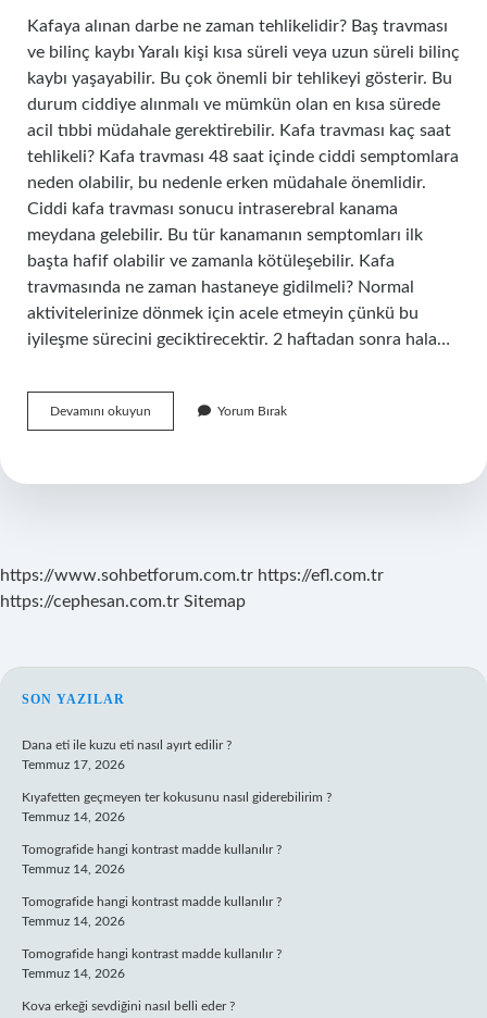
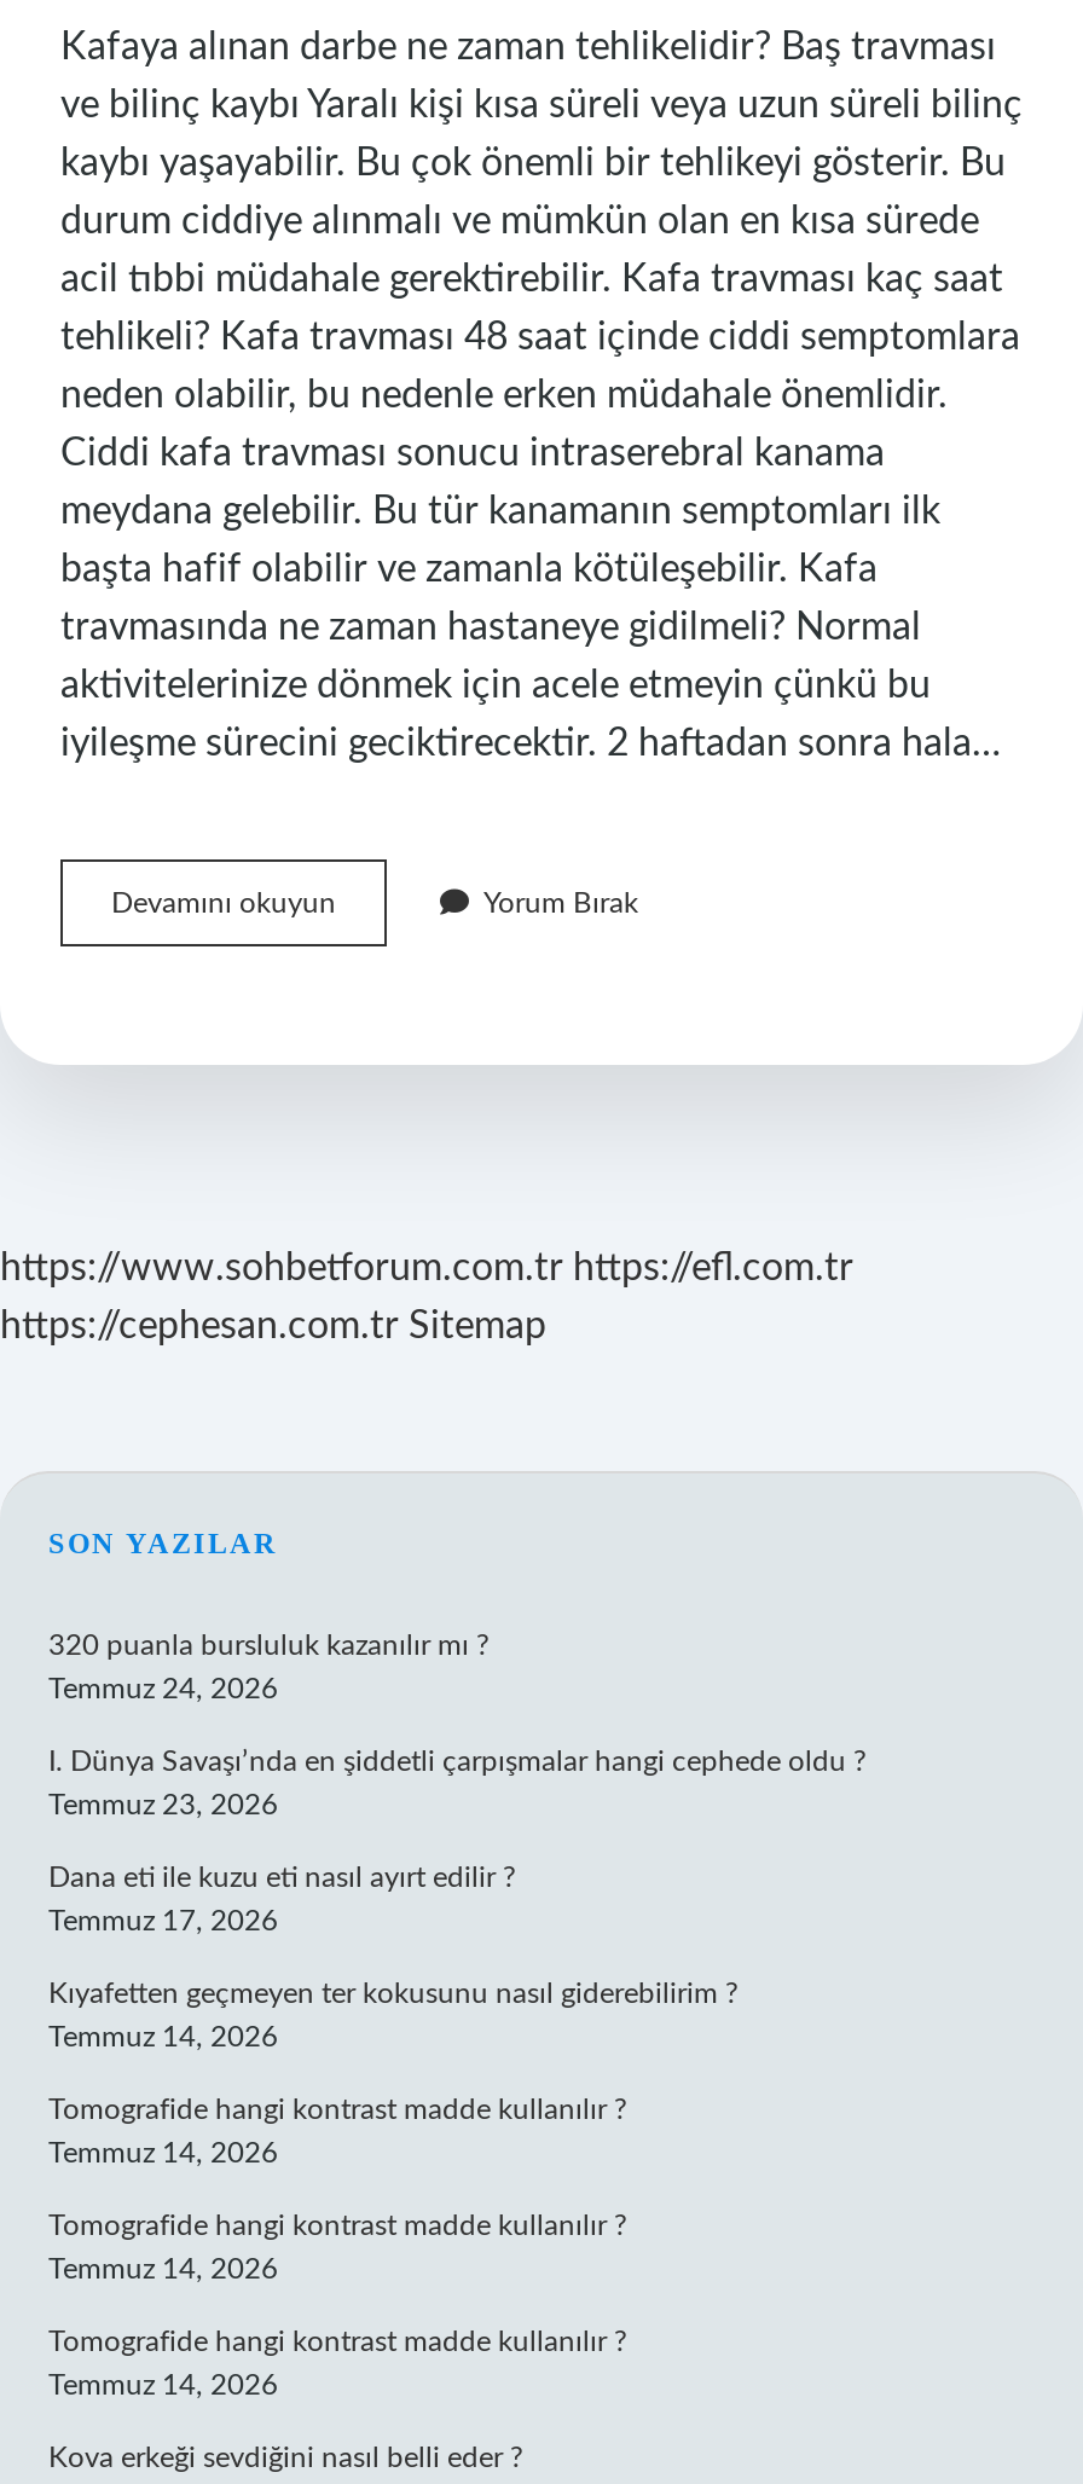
none -> [48,1631,865,1819] 320 puanla bursluluk kazanılır mı ? | Temmuz 24, 2026 | I. Dünya Savaşı’nda en şiddetli çarpışmalar hangi cephede oldu ? | Temmuz 23, 2026

